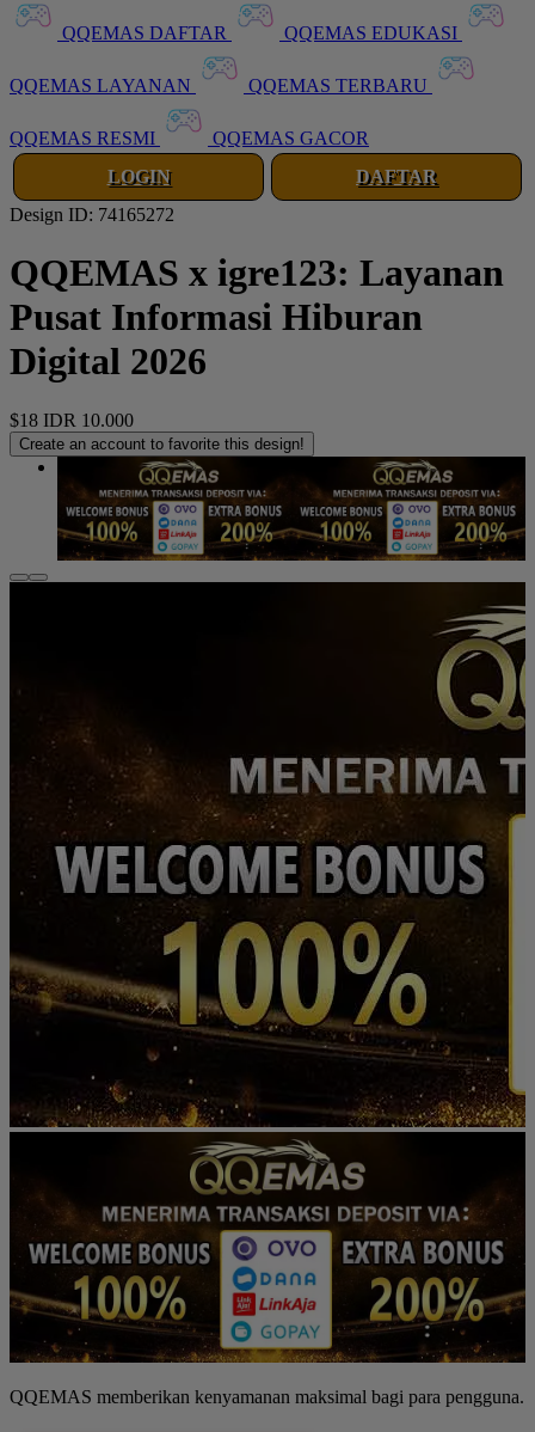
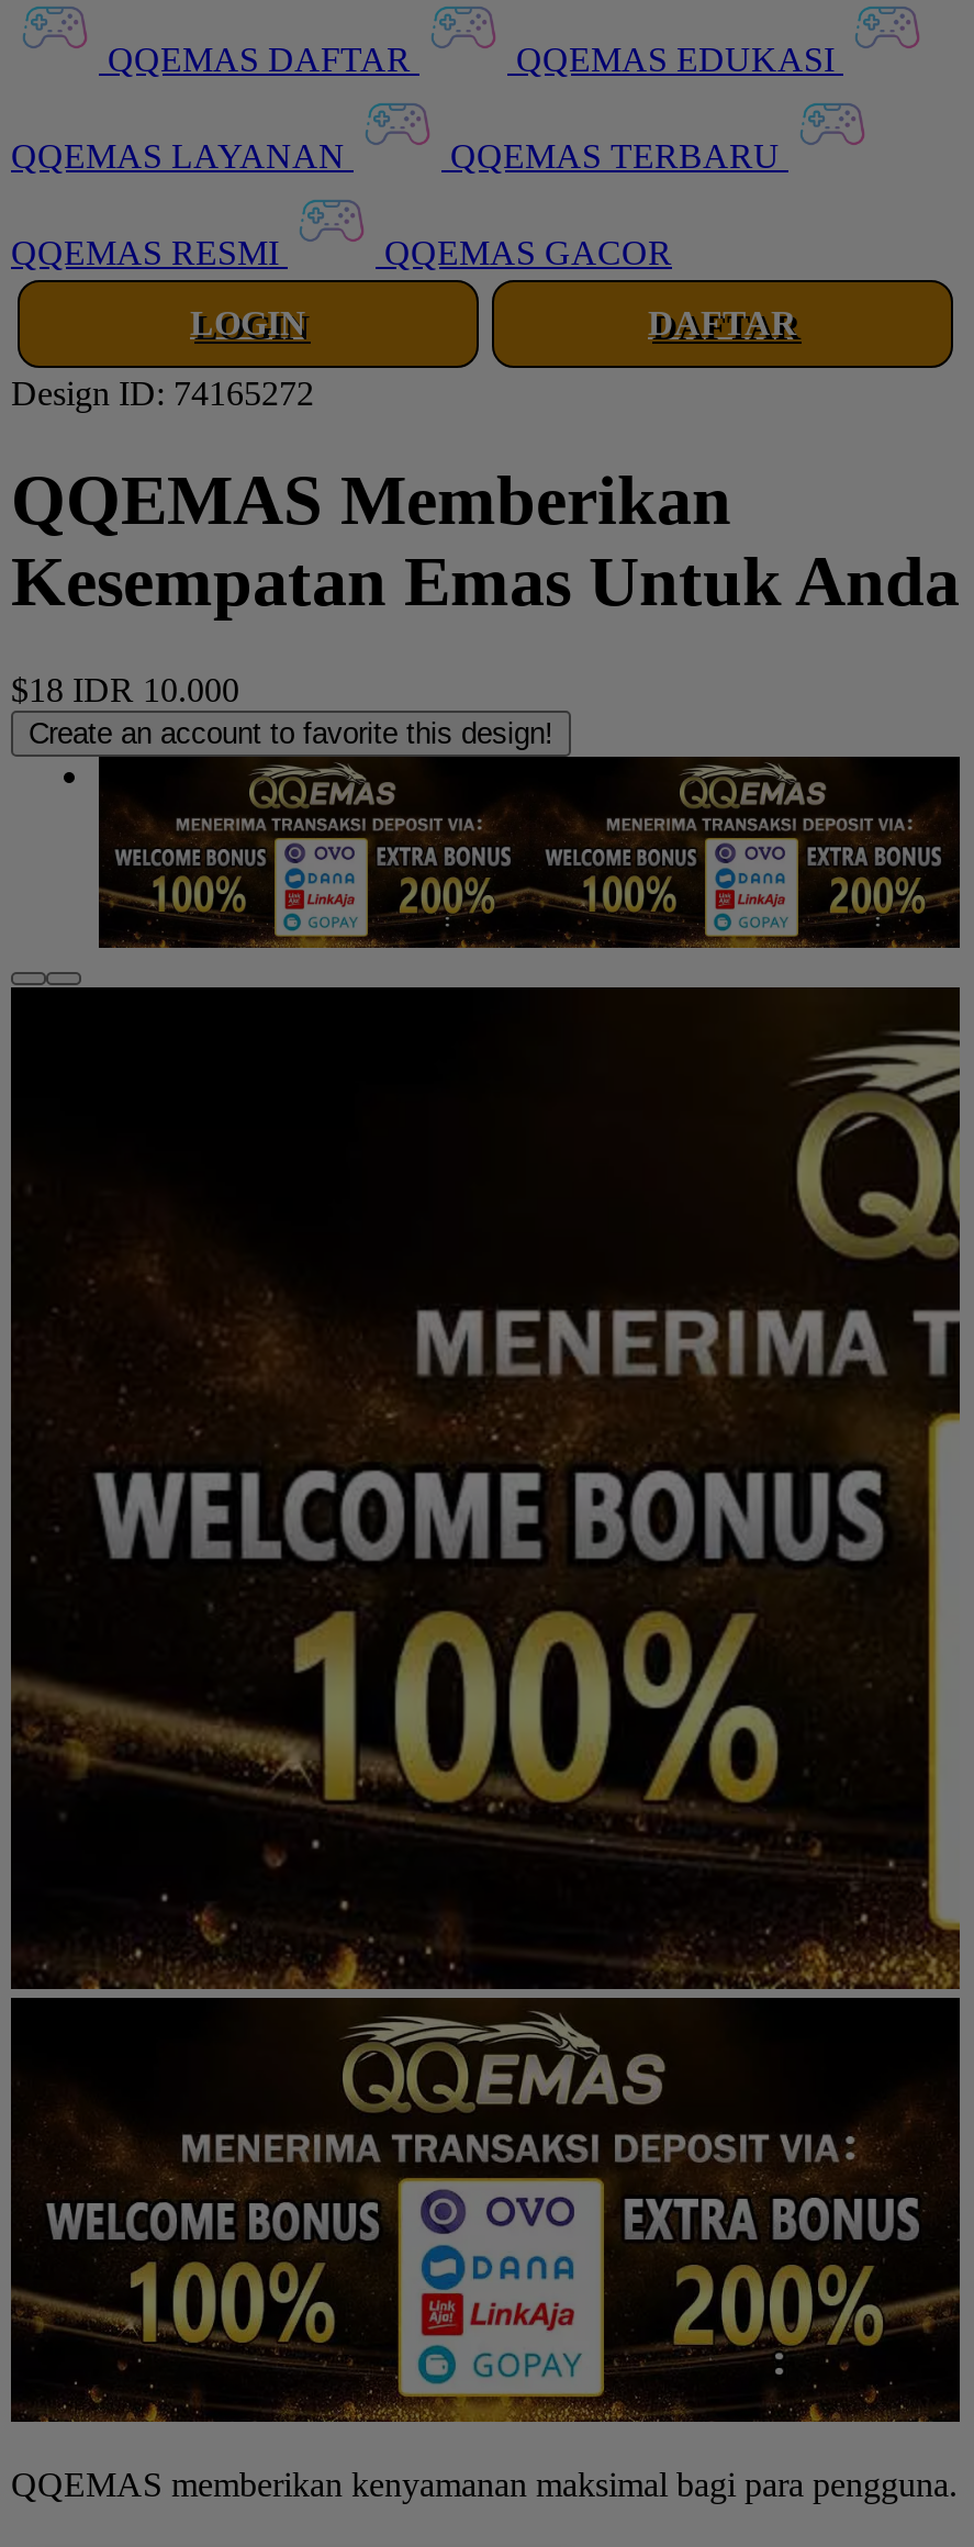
[10,251,504,383] QQEMAS x igre123: Layanan | Pusat Informasi Hiburan | Digital 2026 -> [11,461,960,621] QQEMAS Memberikan | Kesempatan Emas Untuk Anda

